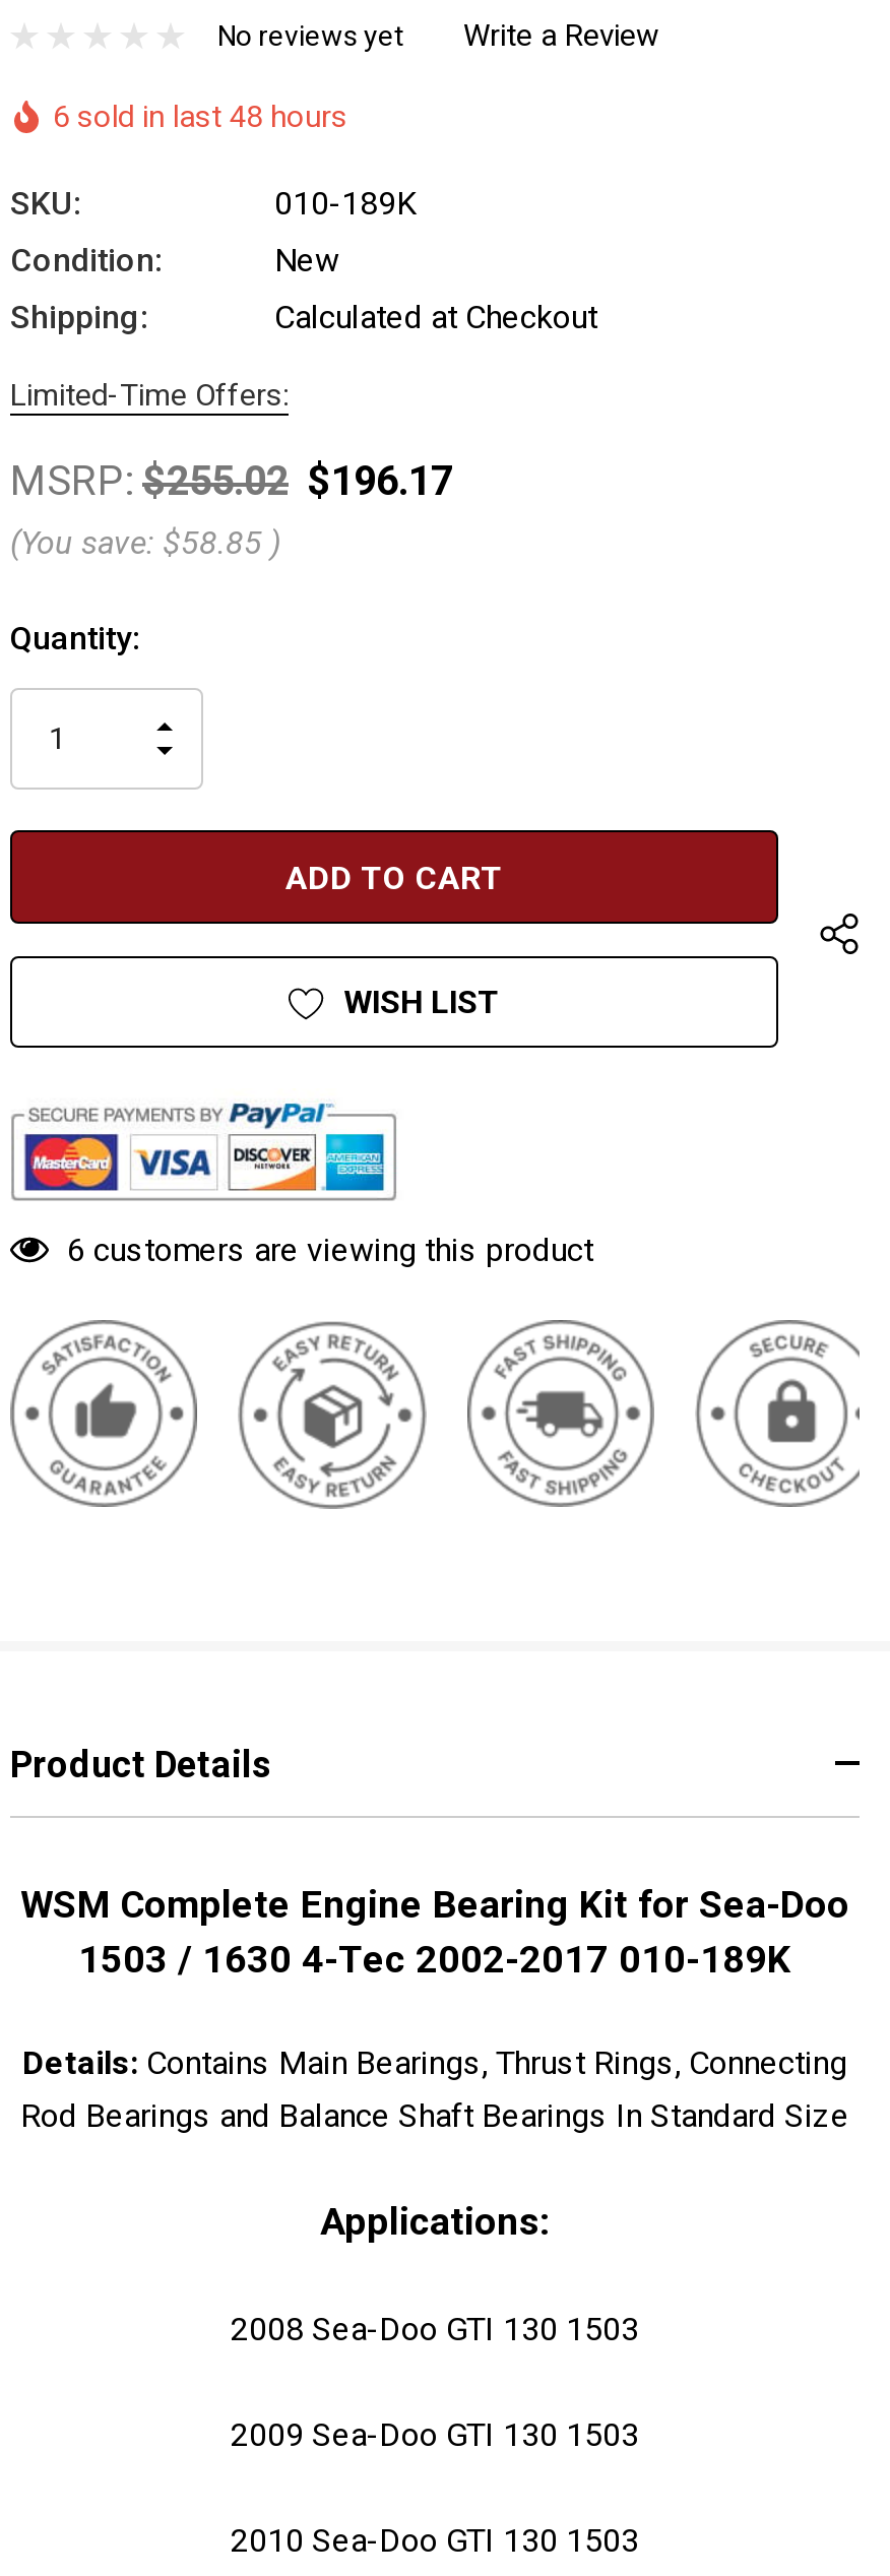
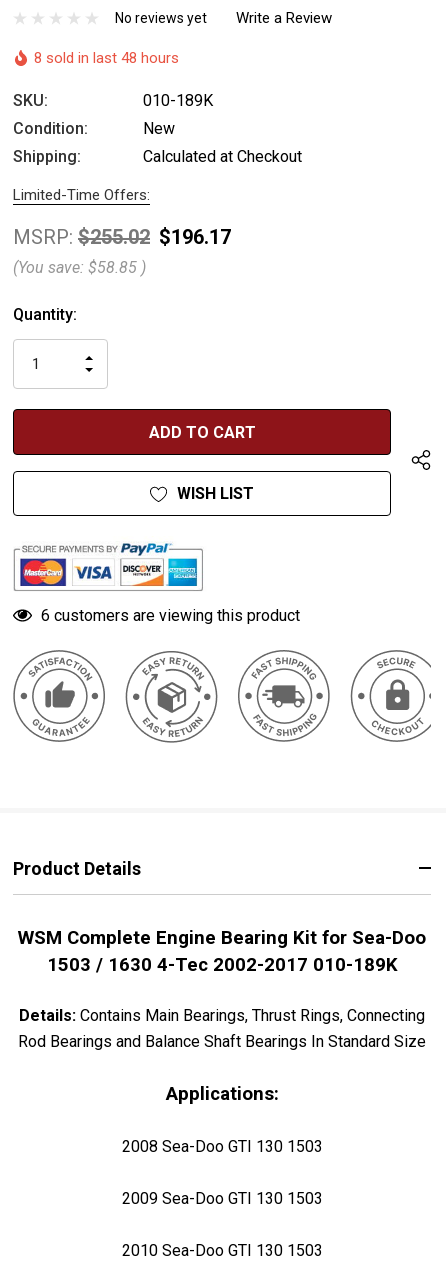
[53,98,347,135] 6 sold in last 48 hours -> [34,49,179,67] 8 sold in last 48 hours

